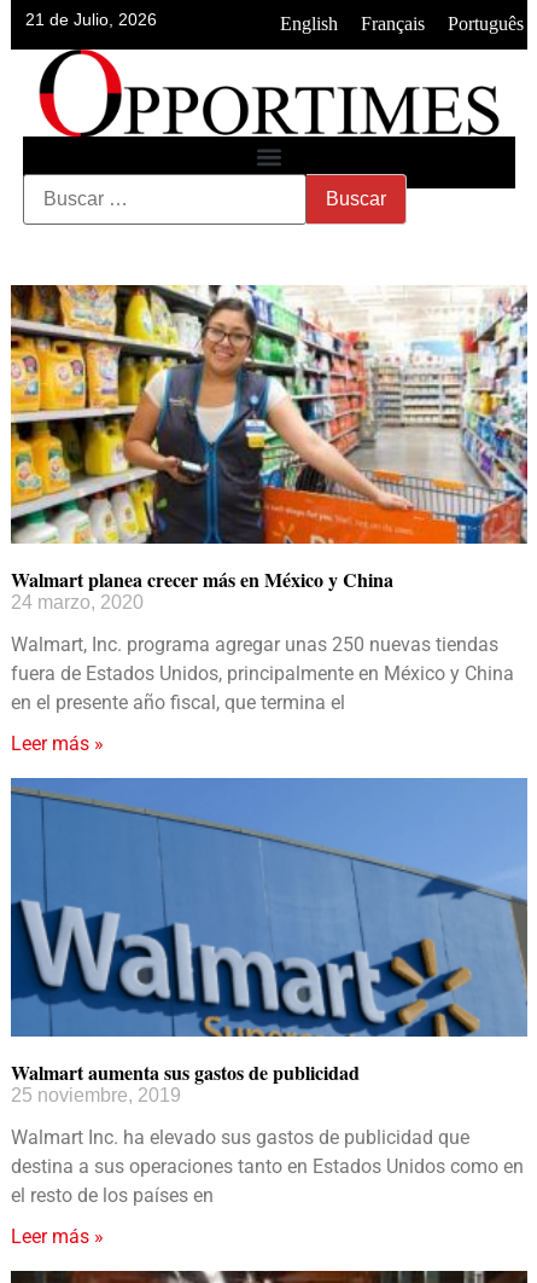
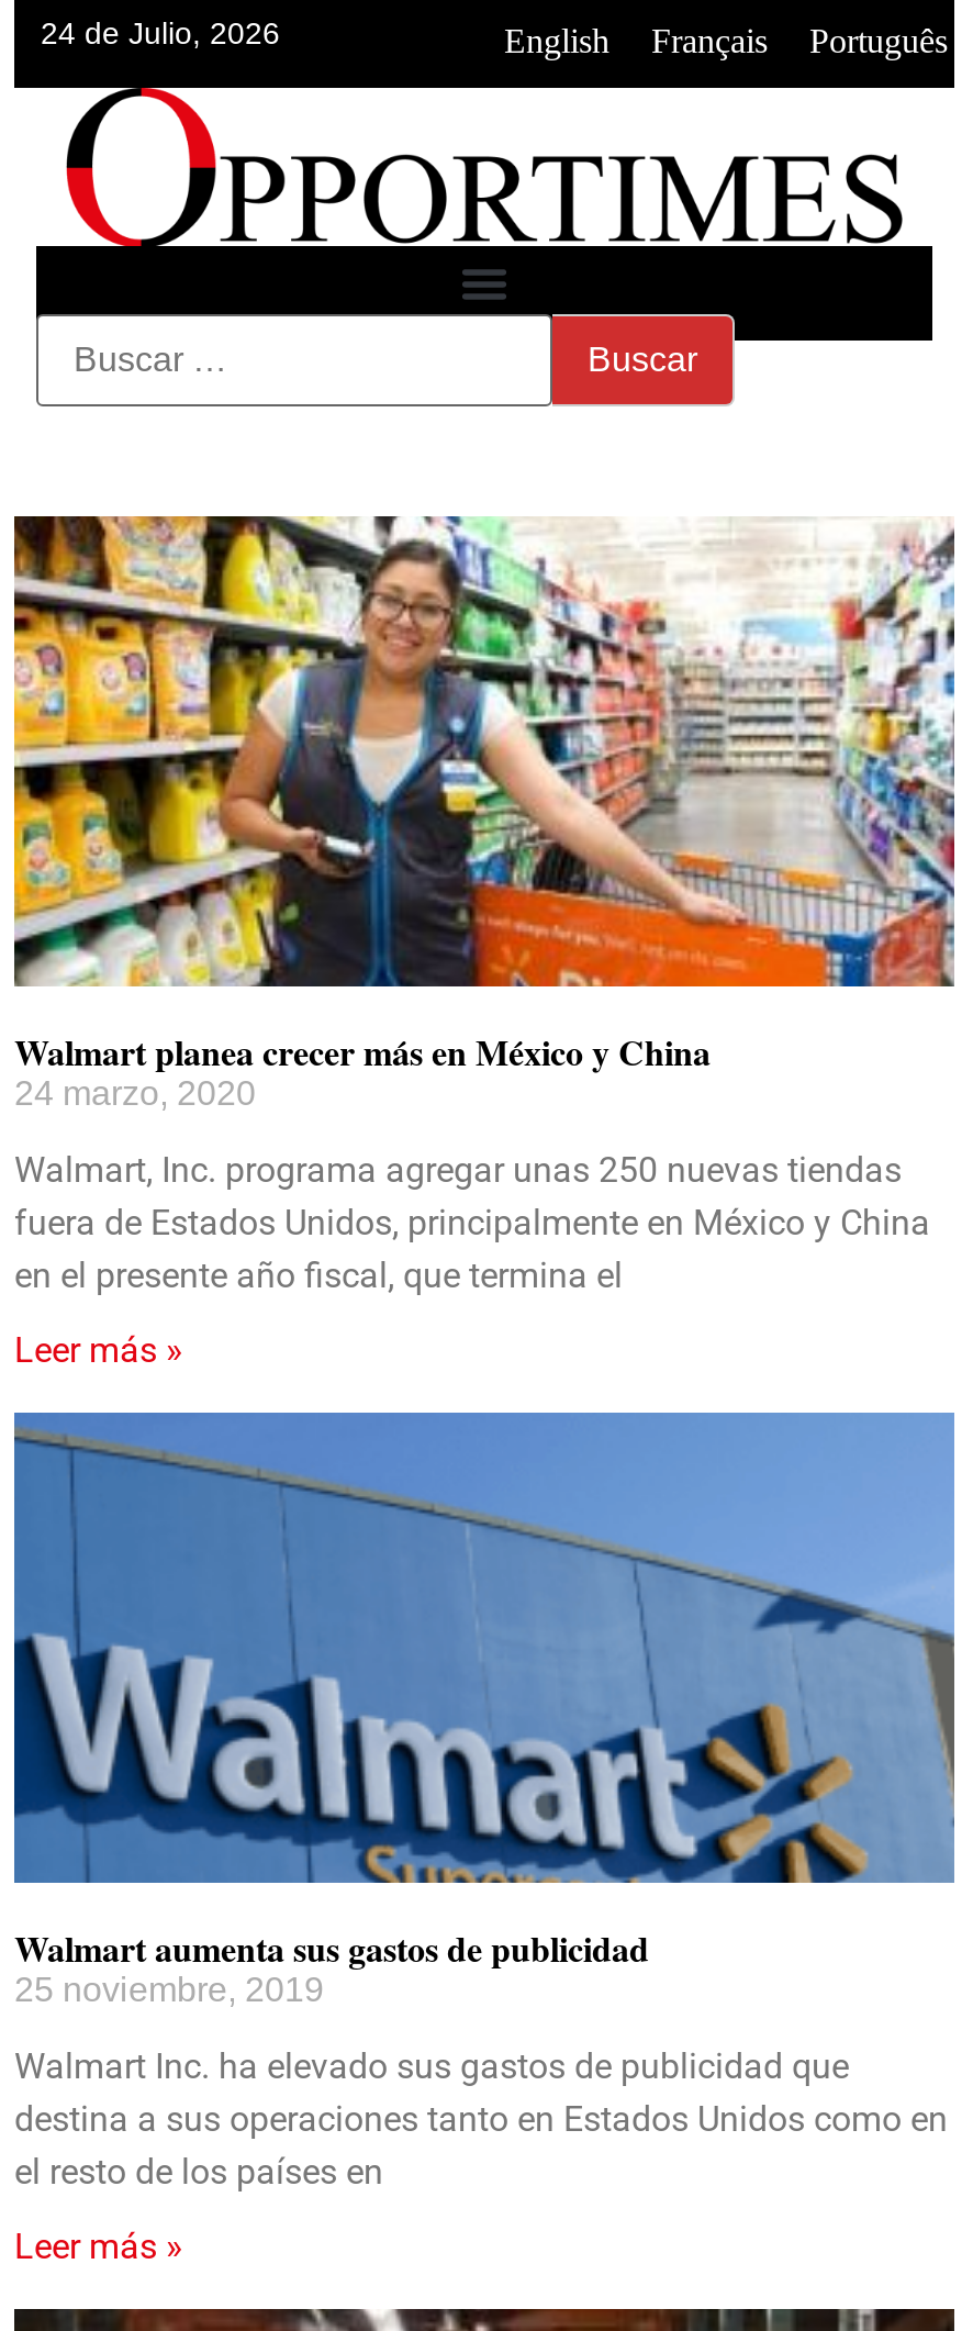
[25,10,157,29] 21 de Julio, 2026 -> [41,15,280,51] 24 de Julio, 2026

